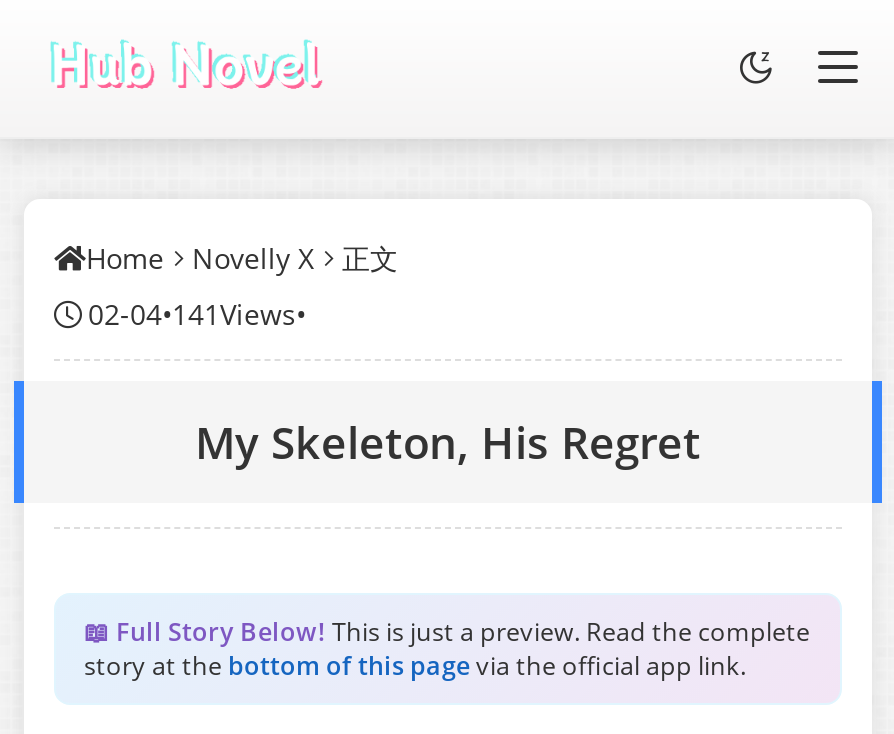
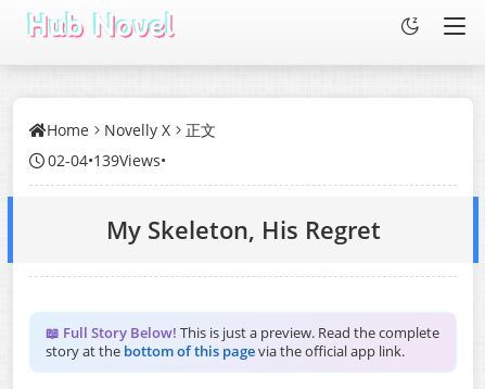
[88,295,306,333] 02-04•141Views• -> [48,150,166,171] 02-04•139Views•

